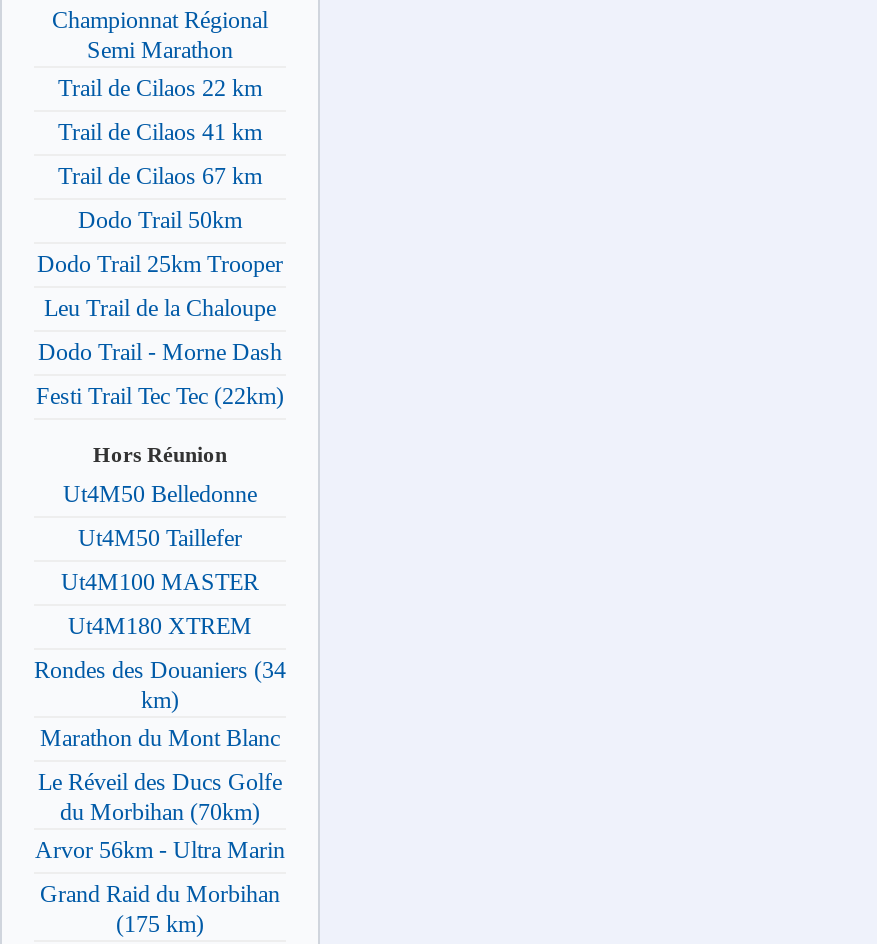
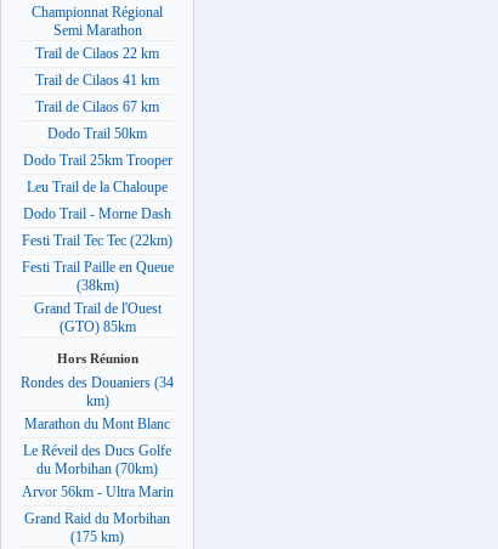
none -> [21,259,173,333] Festi Trail Paille en Queue | (38km) | Grand Trail de l'Ouest | (GTO) 85km
moved [93,442,227,466] -> [56,351,138,366]: Hors Réunion
[61,481,259,641] Ut4M50 Belledonne | Ut4M50 Taillefer | Ut4M100 MASTER | Ut4M180 XTREM -> none

